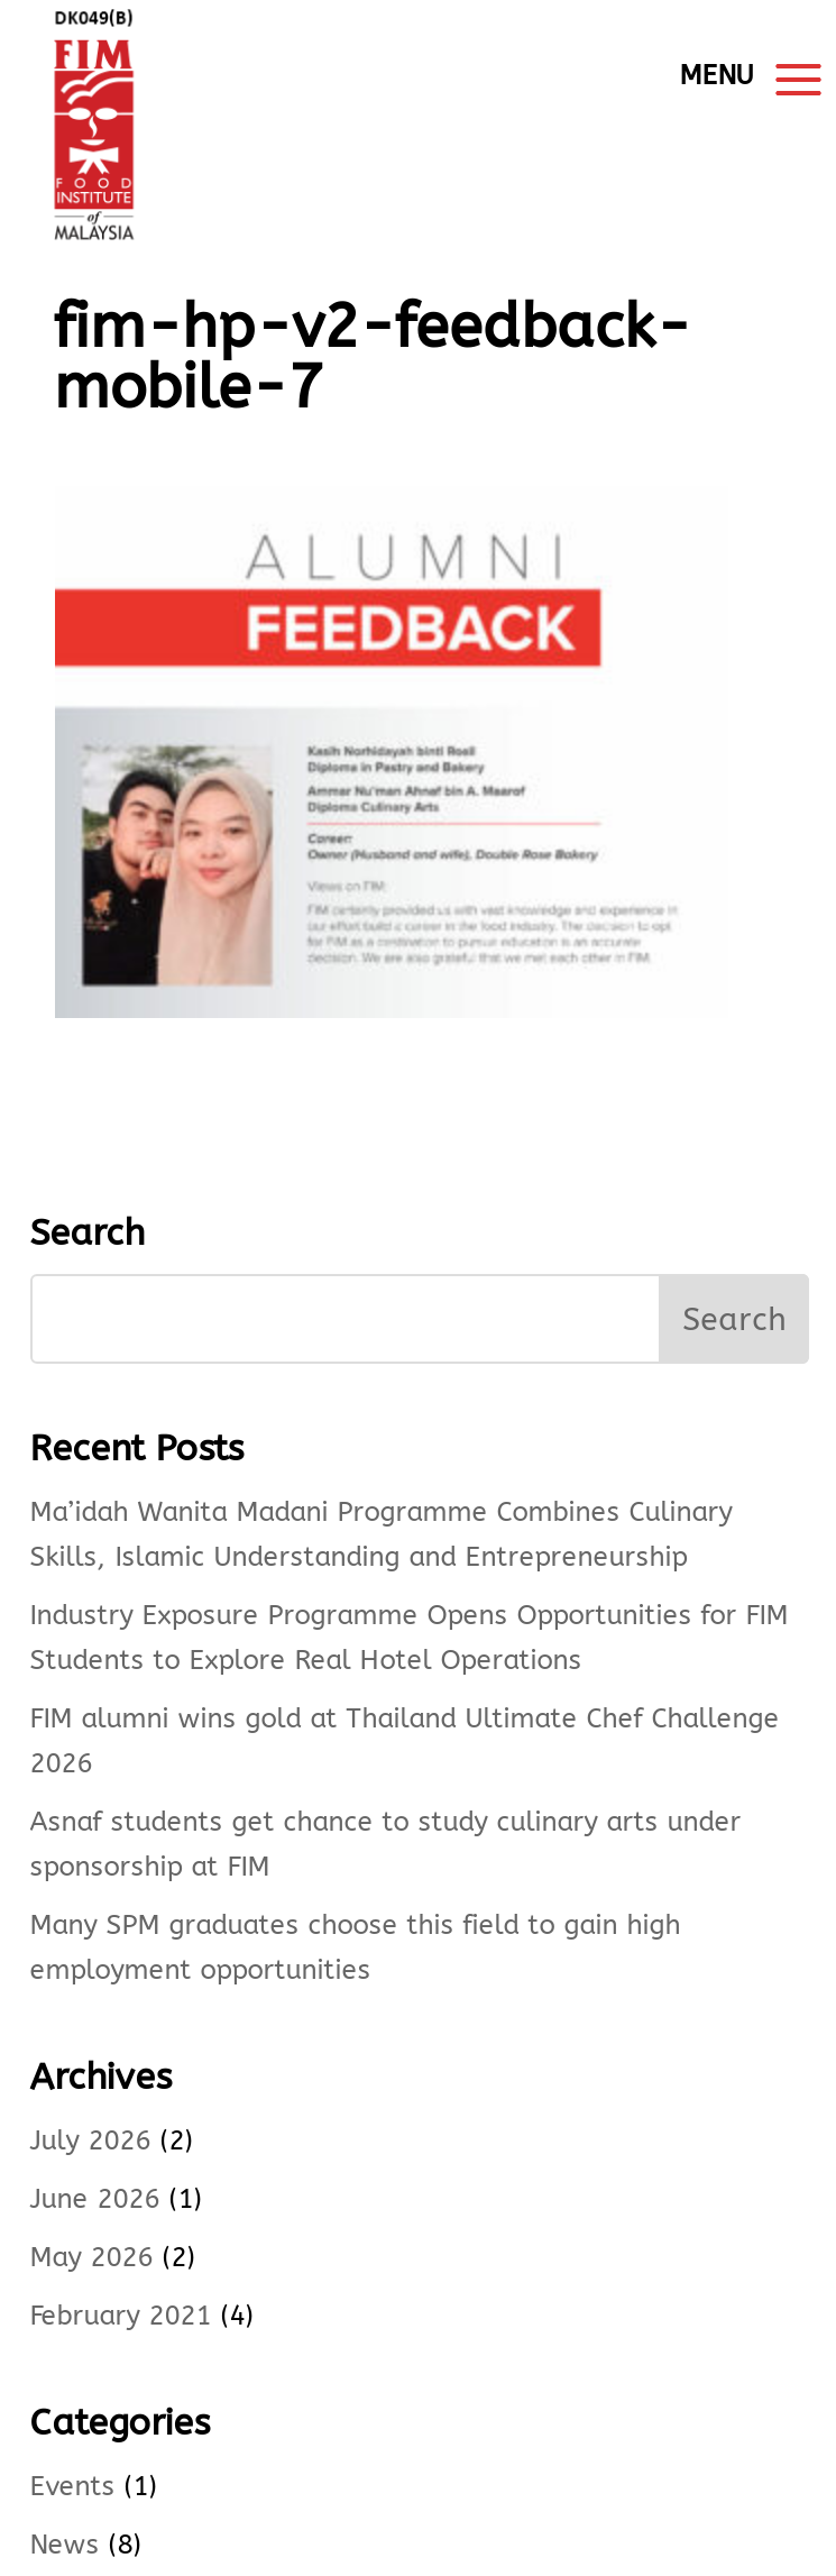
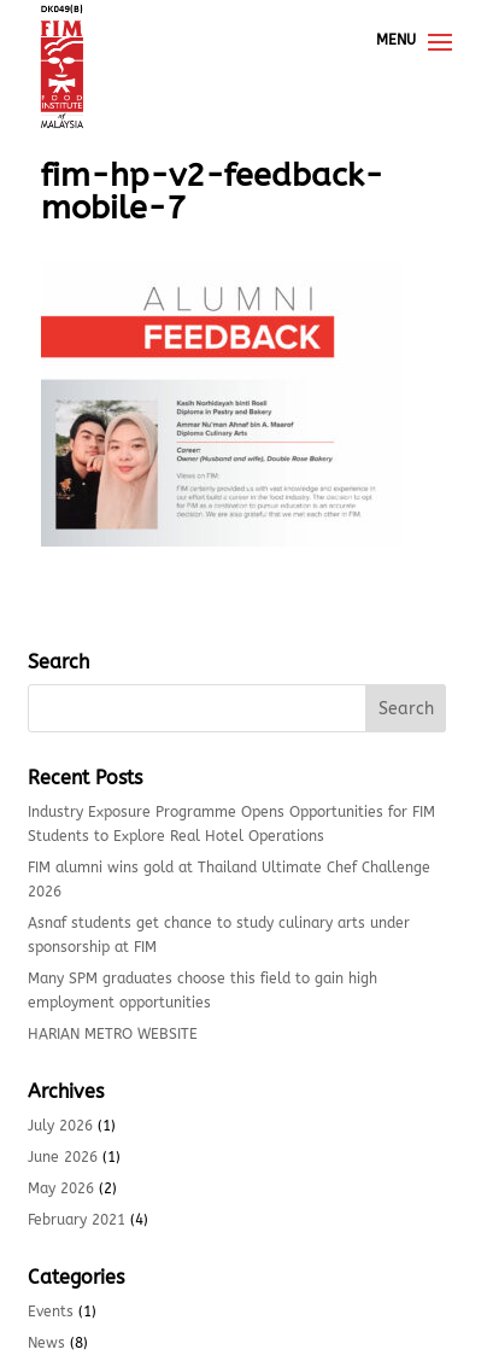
[30,1496,732,1573] Ma’idah Wanita Madani Programme Combines Culinary | Skills, Islamic Understanding and Entrepreneurship -> none
moved [30,1599,788,1986] -> [27,804,435,1011]: Industry Exposure Programme Opens Opportunities for FIM | Students to Explore Real Hotel Operations | FIM alumni wins gold at Thailand Ultimate Chef Challenge | 2026 | Asnaf students get chance to study culinary arts under | sponsorship at FIM | Many SPM graduates choose this field to gain high | employment opportunities
none -> [27,1026,197,1042] HARIAN METRO WEBSITE
[30,2125,194,2156] July 2026 (2) -> [27,1117,115,1134] July 2026 (1)

